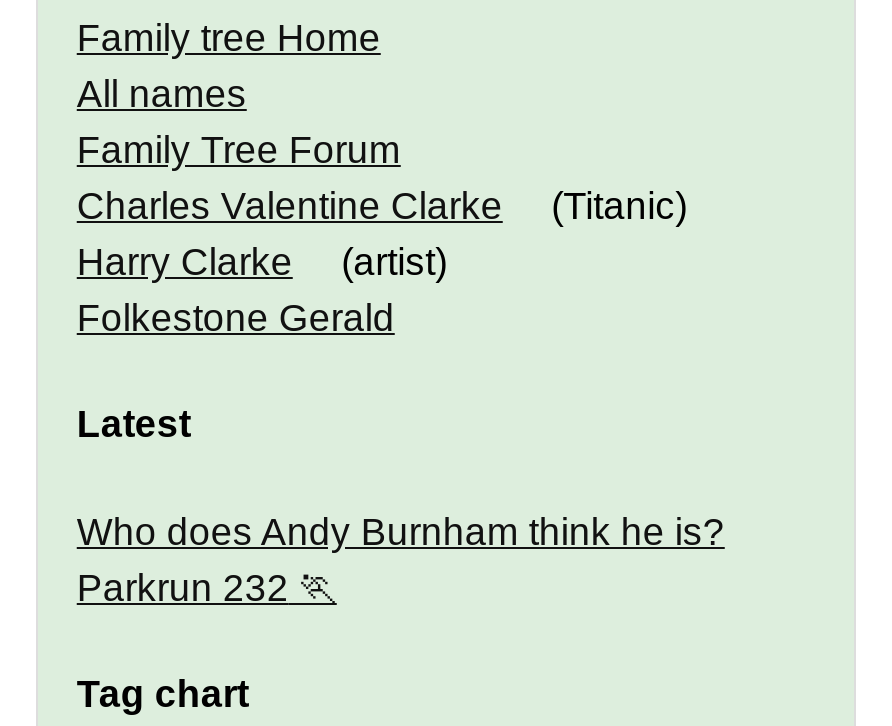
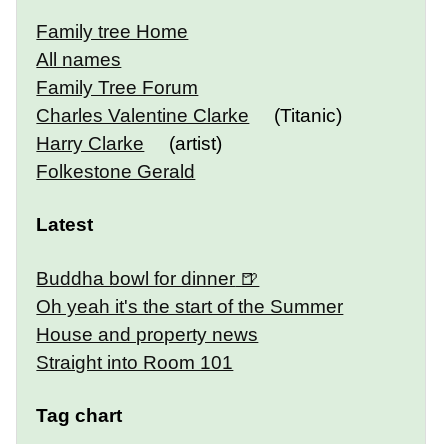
[77,511,725,609] Who does Andy Burnham think he is? | Parkrun 232 -> [36,268,343,373] Buddha bowl for dinner | Oh yeah it's the start of the Summer | House and property news | Straight into Room 101

